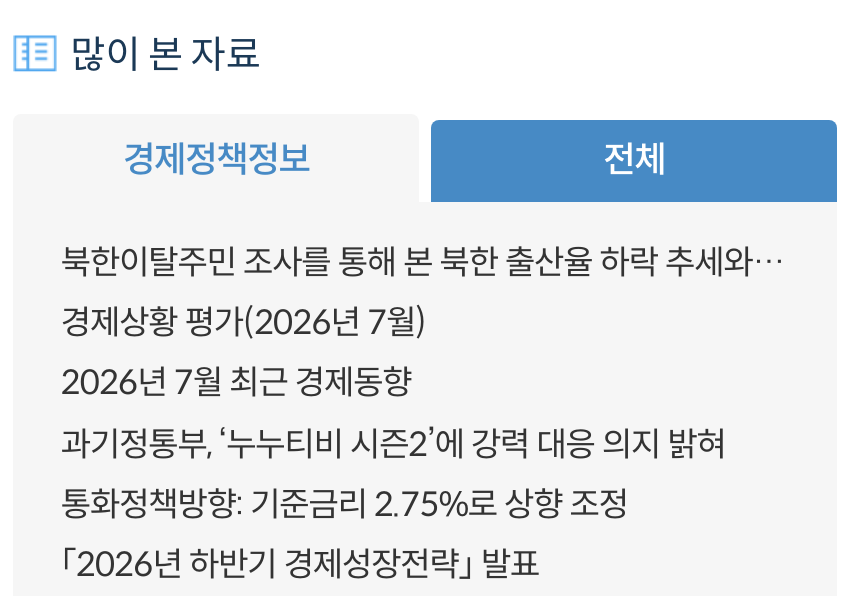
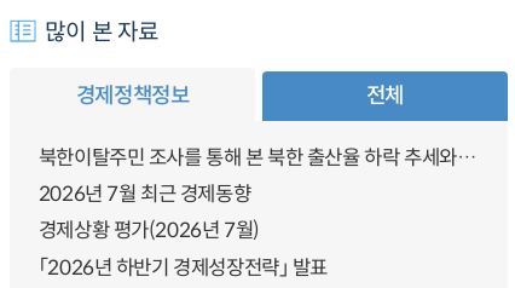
moved [61,302,426,344] -> [38,218,260,244]: 경제상황 평가(2026년 7월)
[61,424,726,526] 과기정통부, ‘누누티비 시즌2’에 강력 대응 의지 밝혀 | 통화정책방향: 기준금리 2.75%로 상향 조정 -> none

